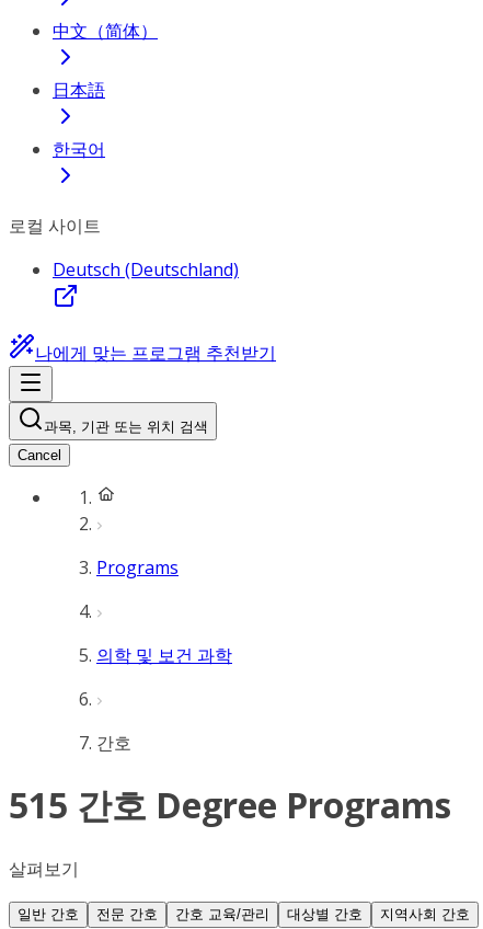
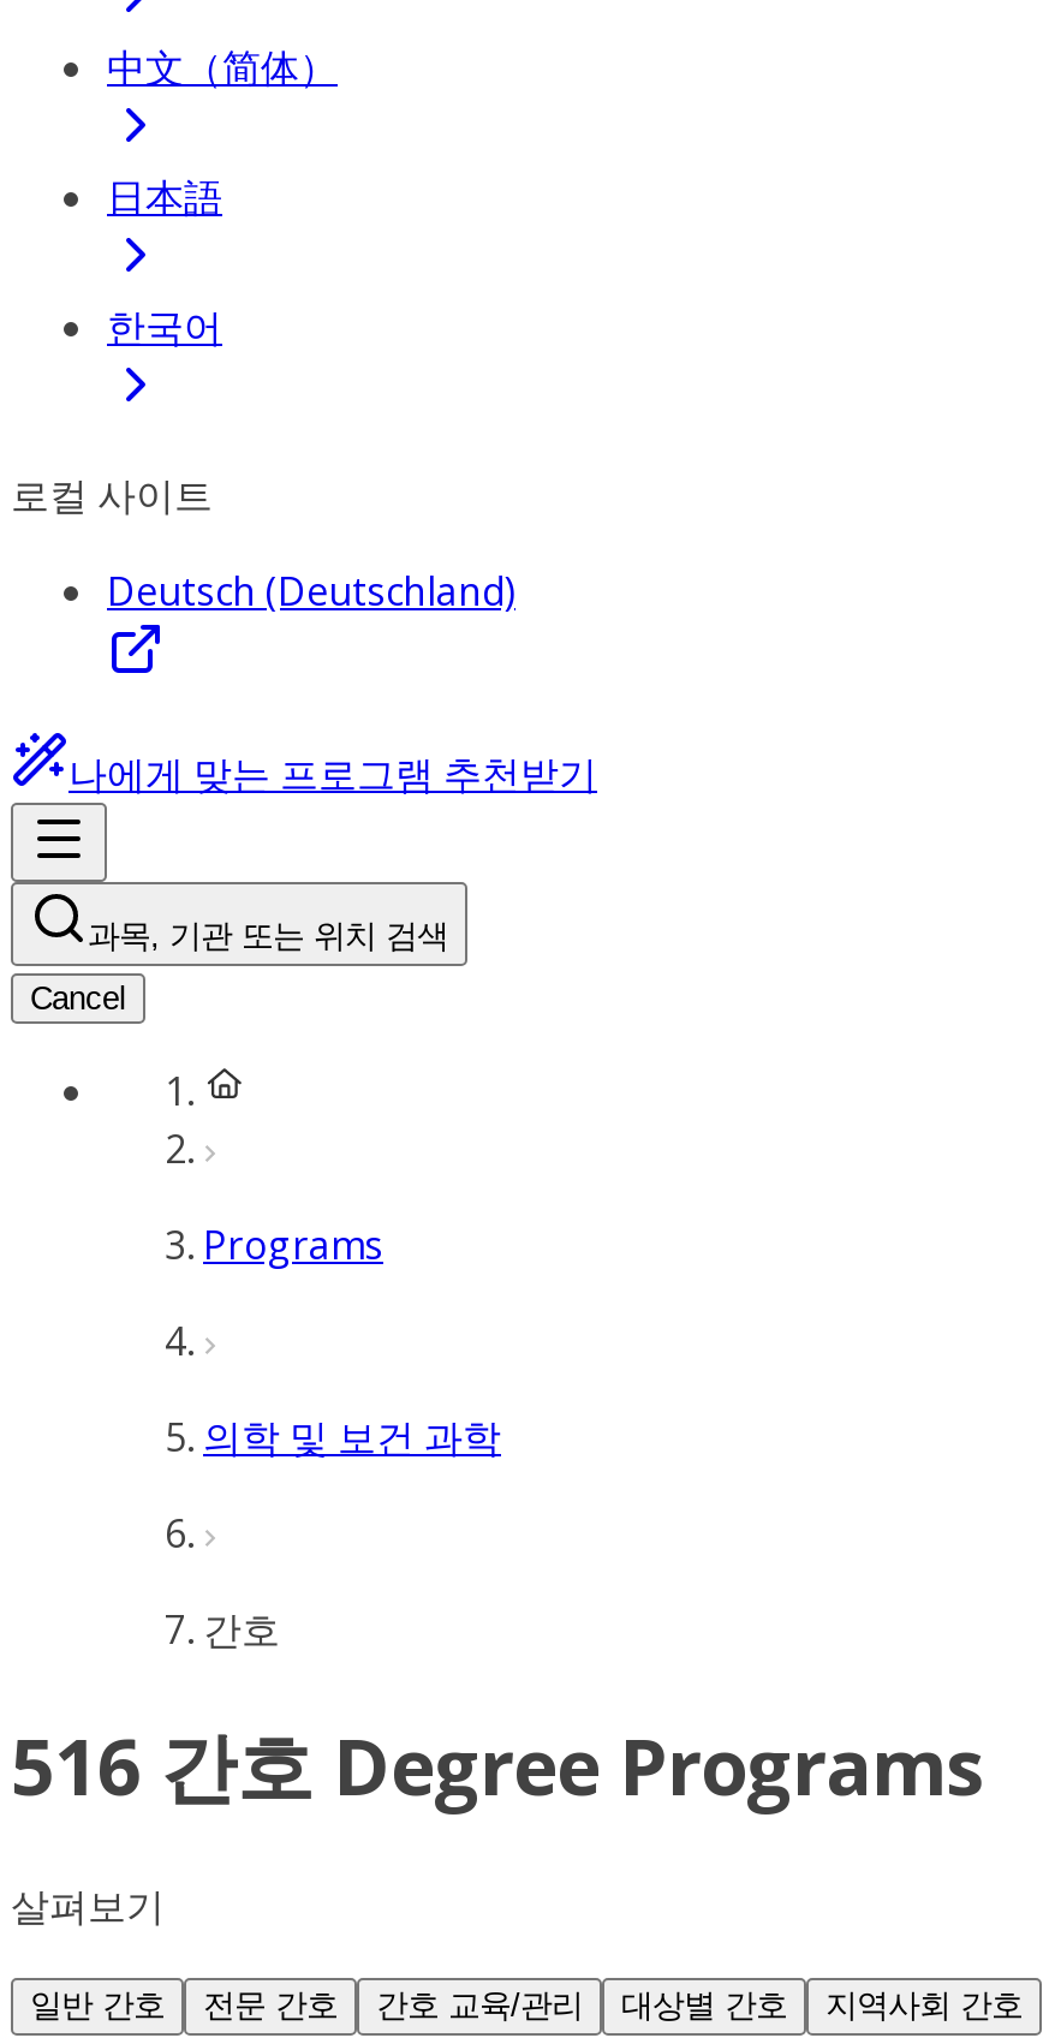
[9,782,451,829] 515 간호 Degree Programs -> [11,1715,982,1818] 516 간호 Degree Programs

